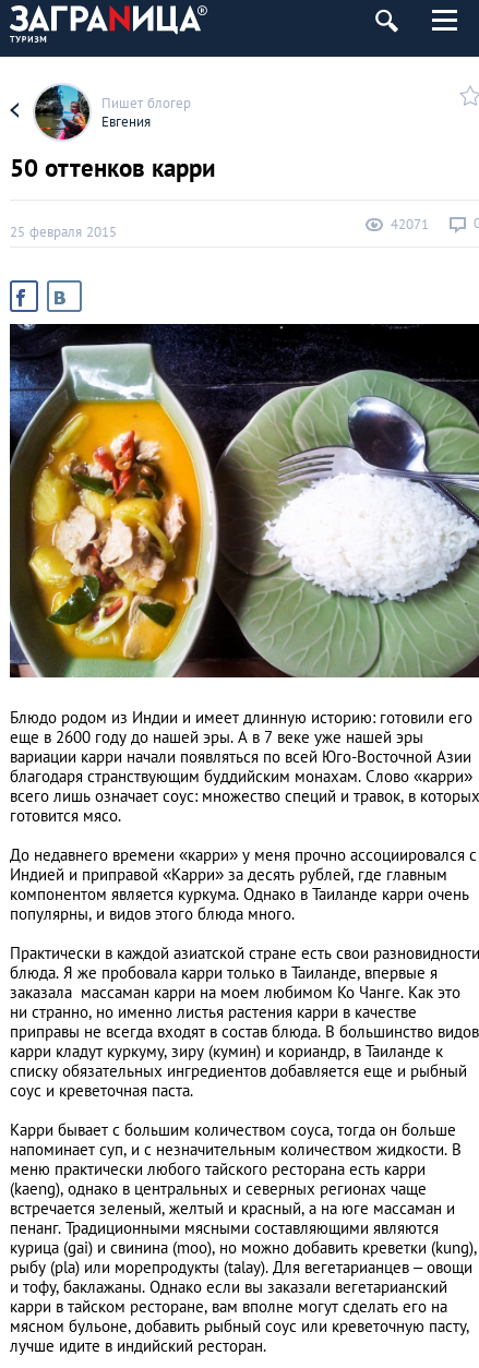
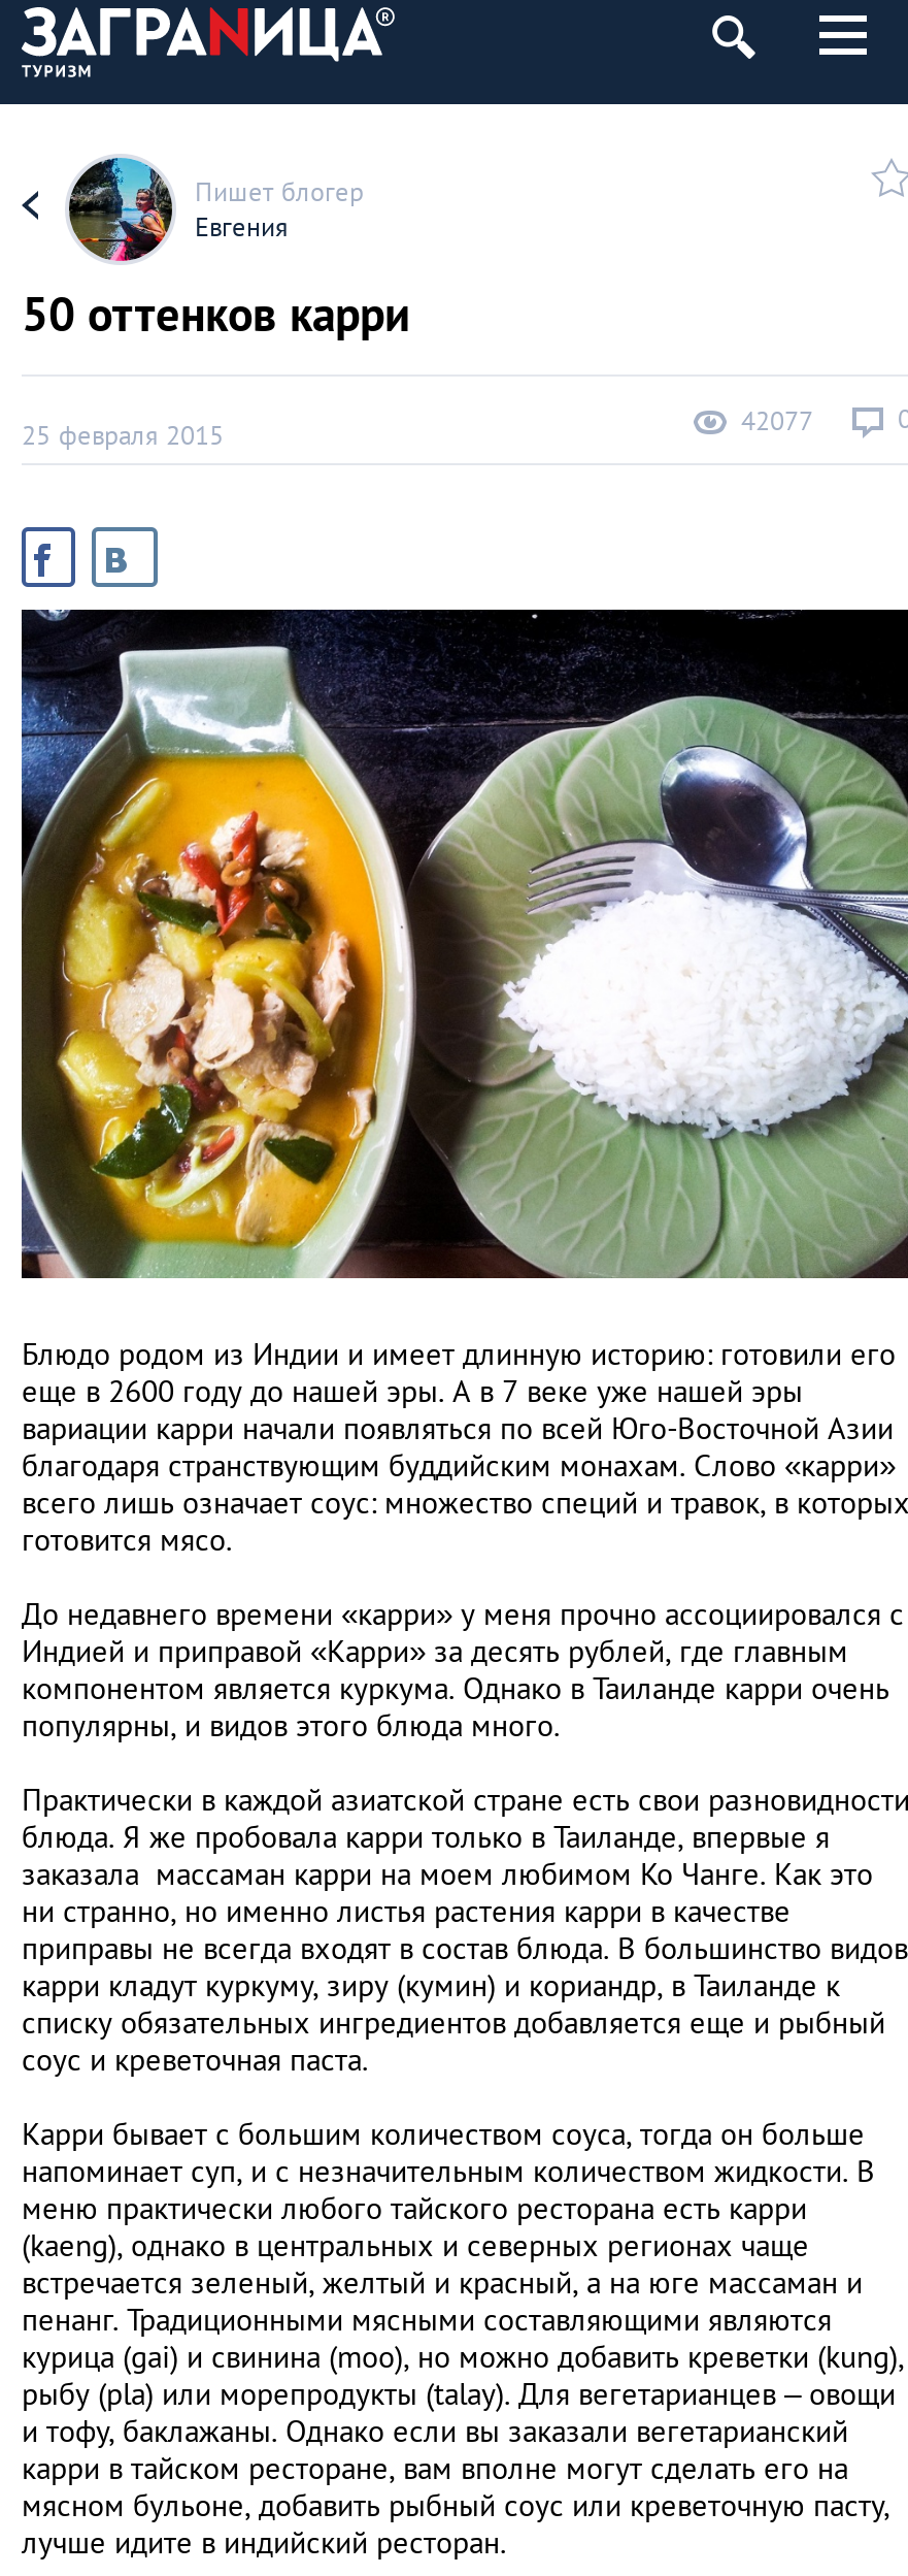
[391,215,429,233] 42071 -> [741,403,813,438] 42077

